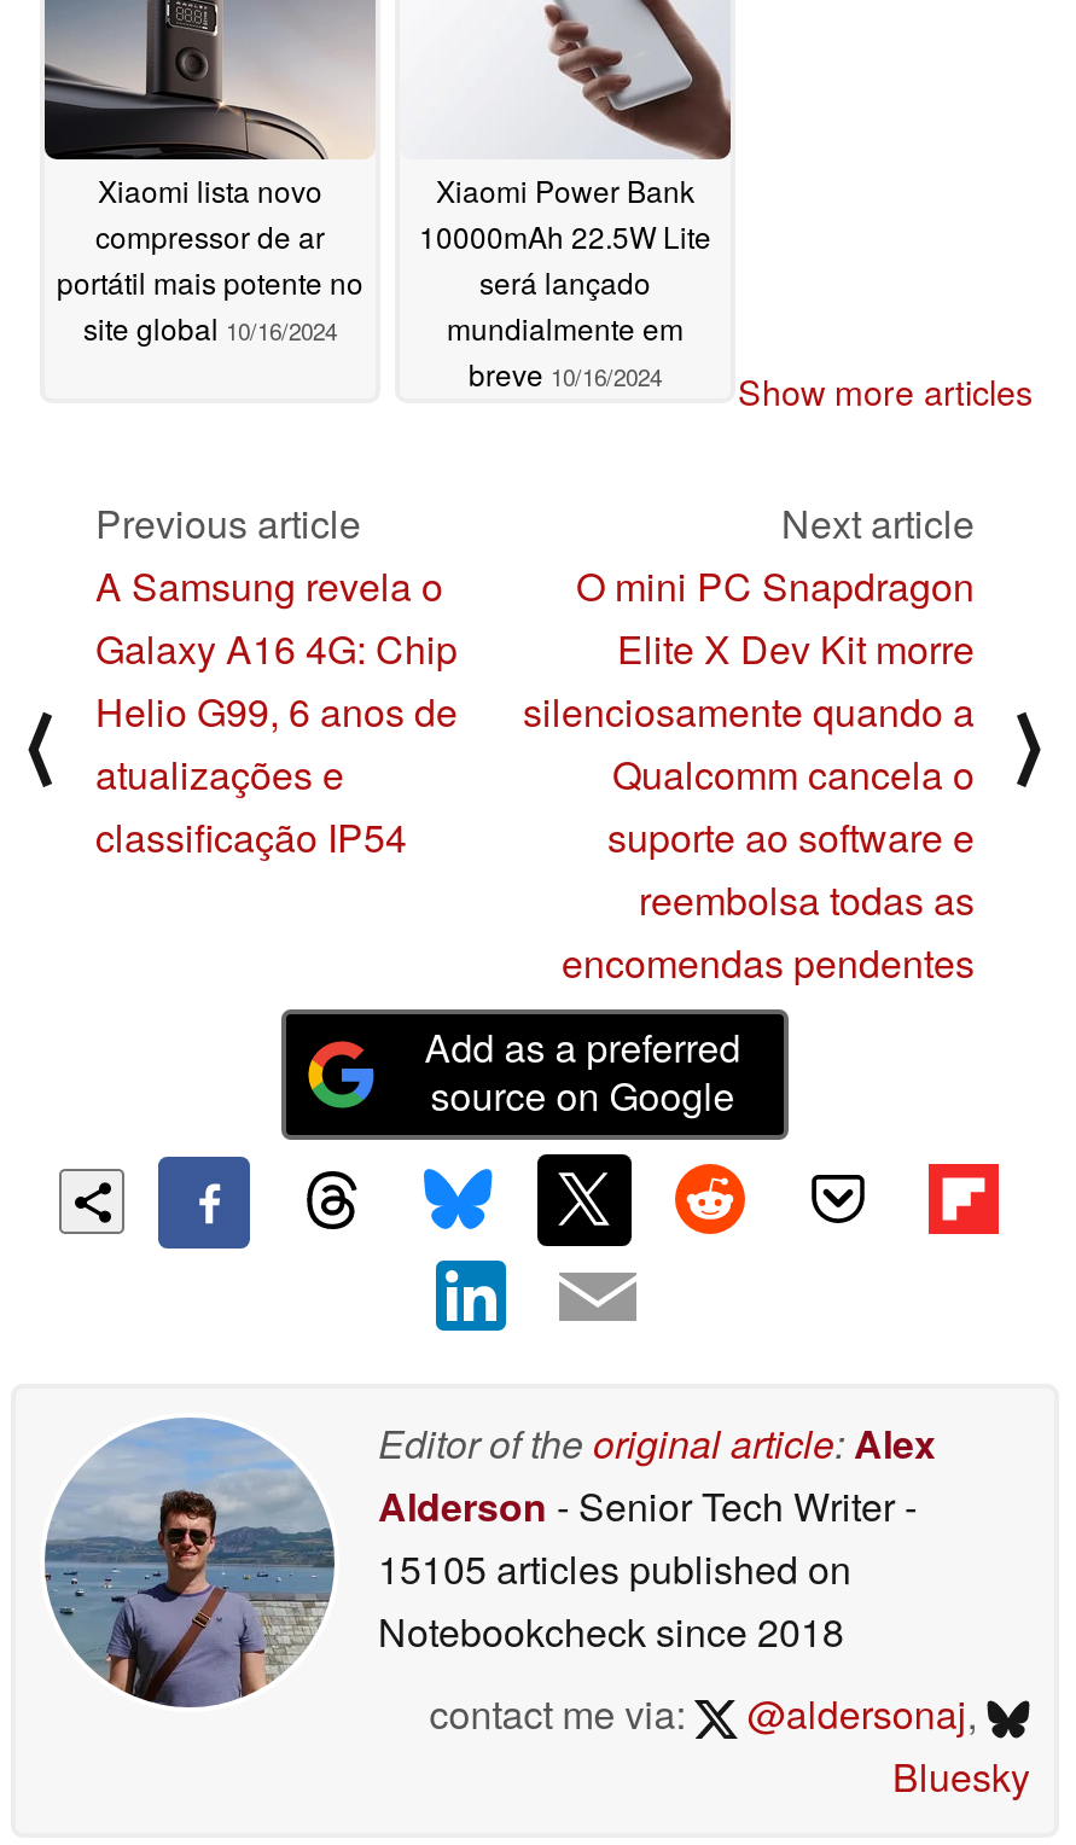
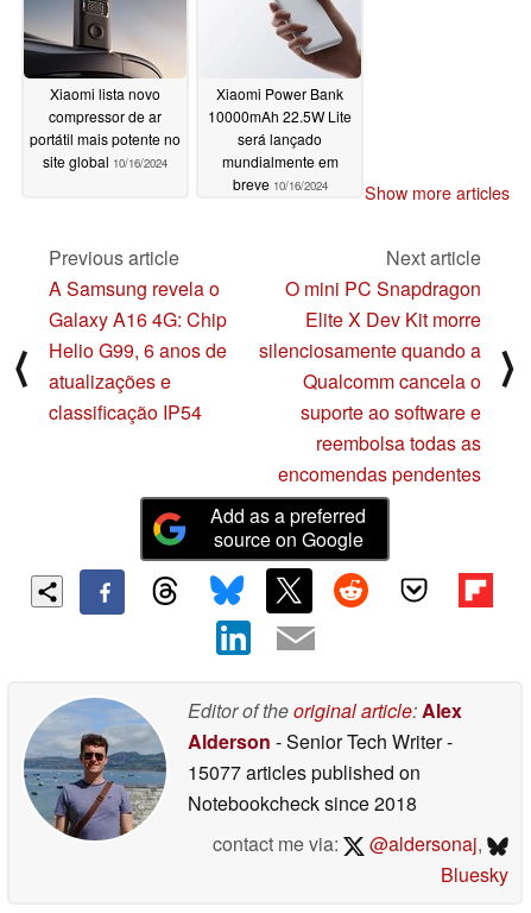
[378,1540,851,1596] 15105 articles published on -> [188,758,421,786] 15077 articles published on

